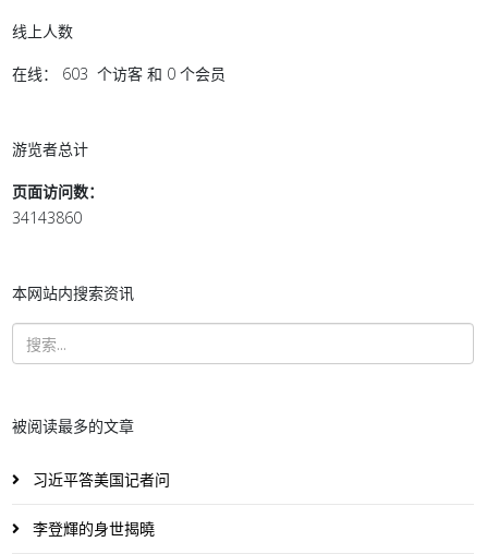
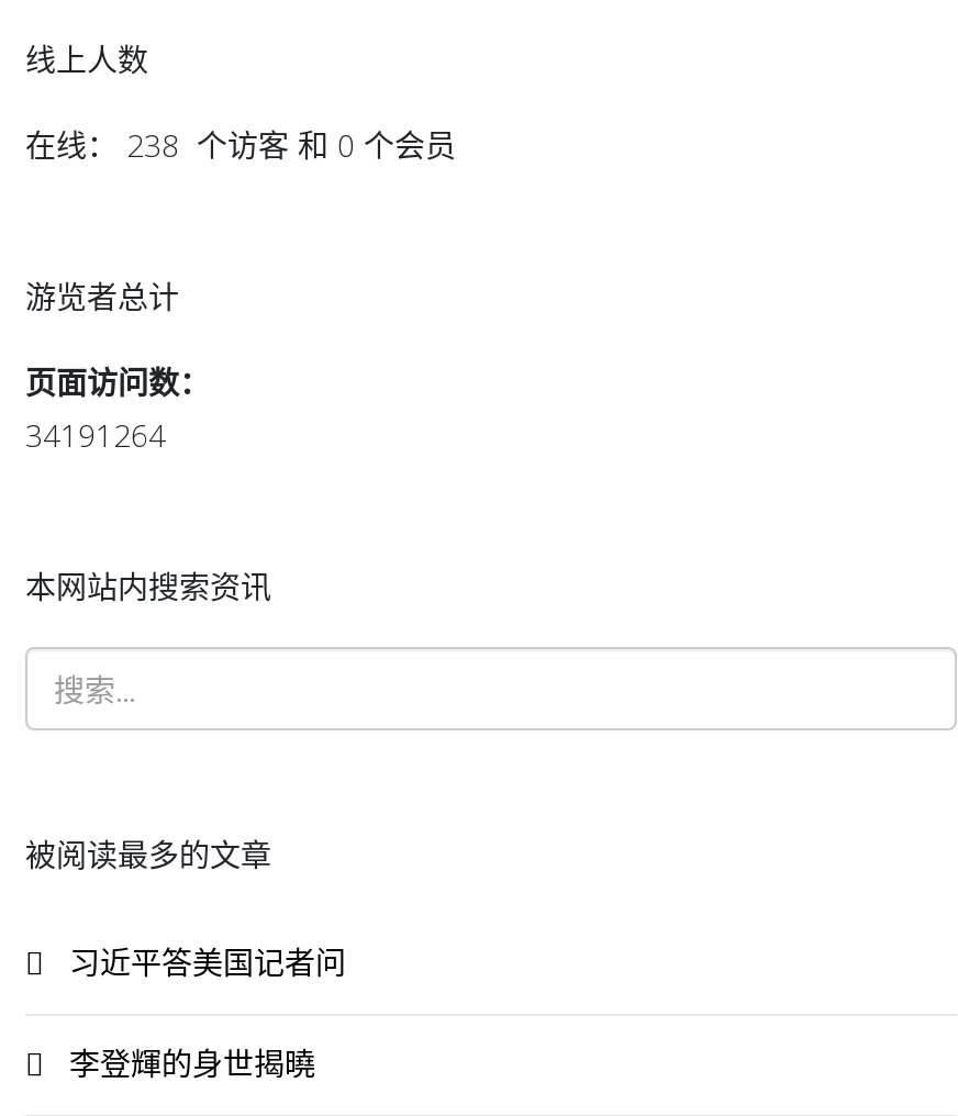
[12,63,226,84] 在线： 603 个访客 和 0 个会员 -> [25,125,456,167] 在线： 238 个访客 和 0 个会员
[12,207,82,228] 34143860 -> [25,415,166,457] 34191264

